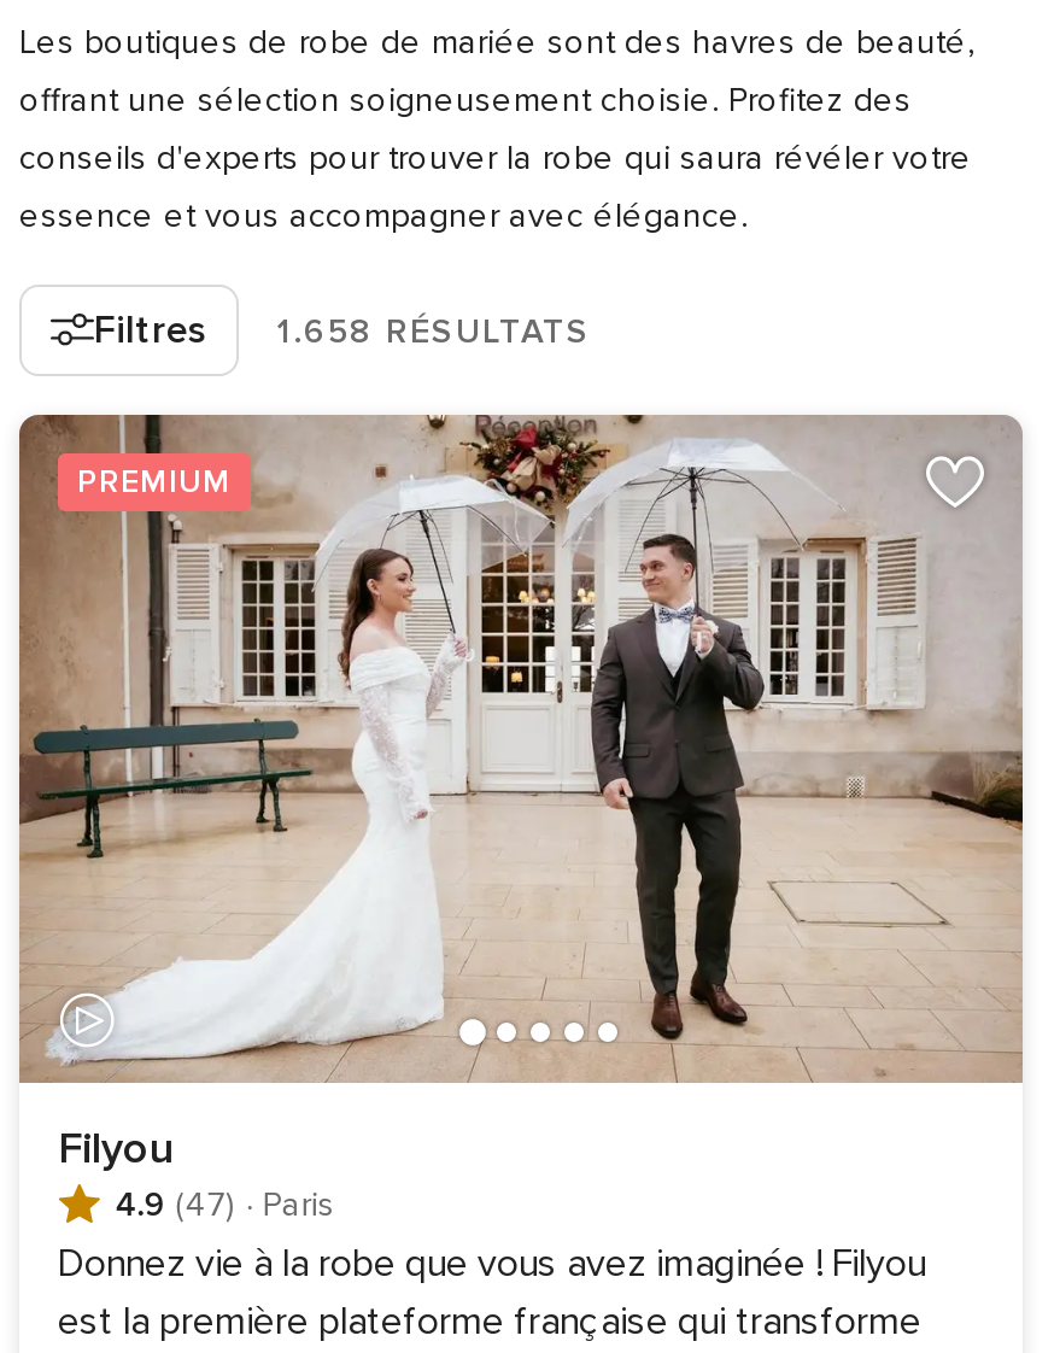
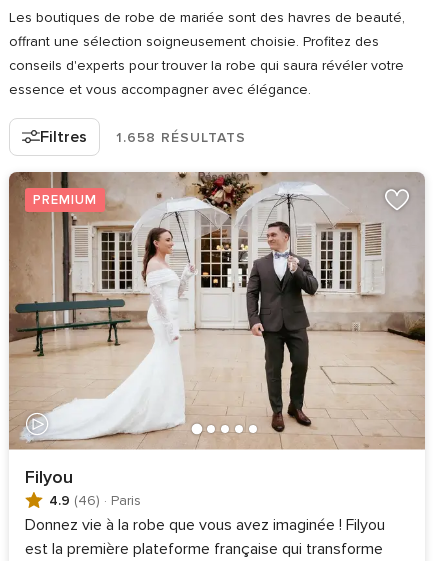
[116,1185,335,1226] 4.9 (47) · Paris -> [49,491,141,508] 4.9 (46) · Paris

